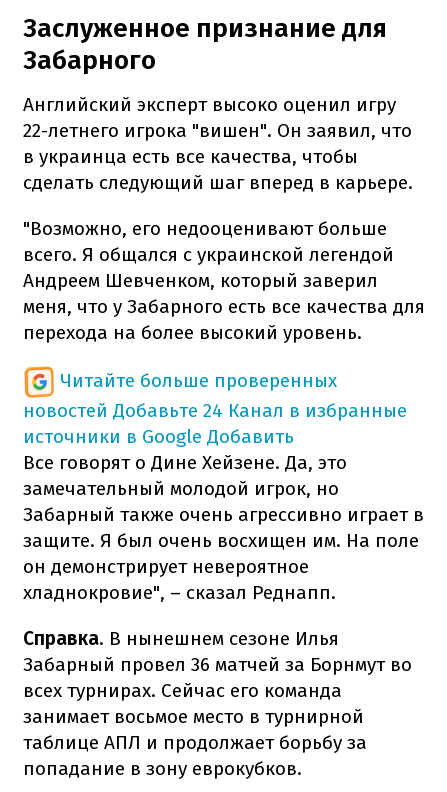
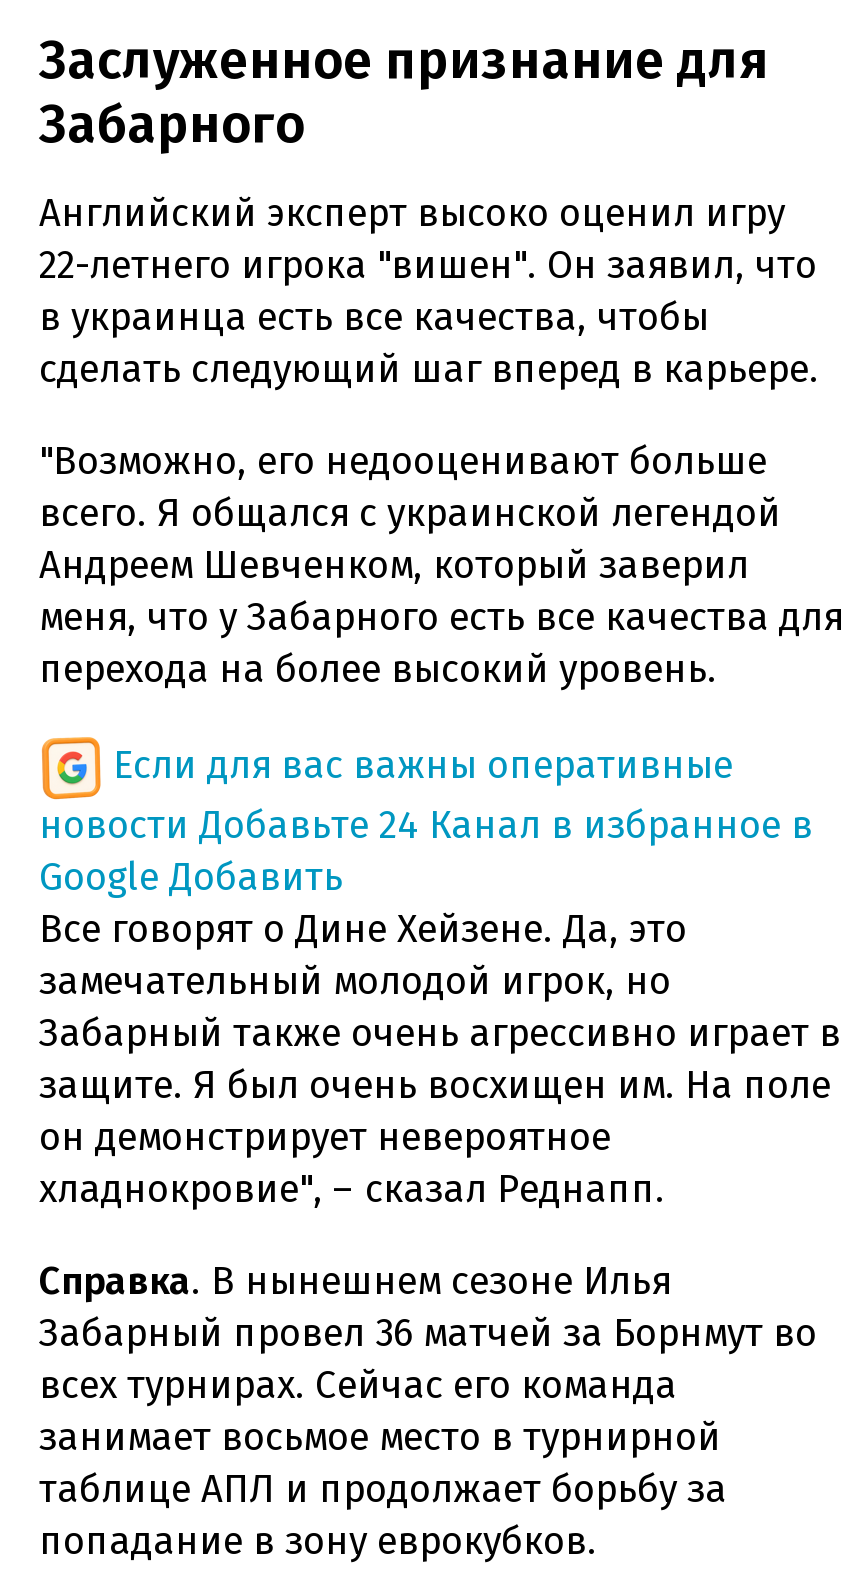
[23,369,407,448] Читайте больше проверенных | новостей Добавьте 24 Канал в избранные | источники в Google Добавить -> [39,741,813,899] Если для вас важны оперативные | новости Добавьте 24 Канал в избранное в | Google Добавить

